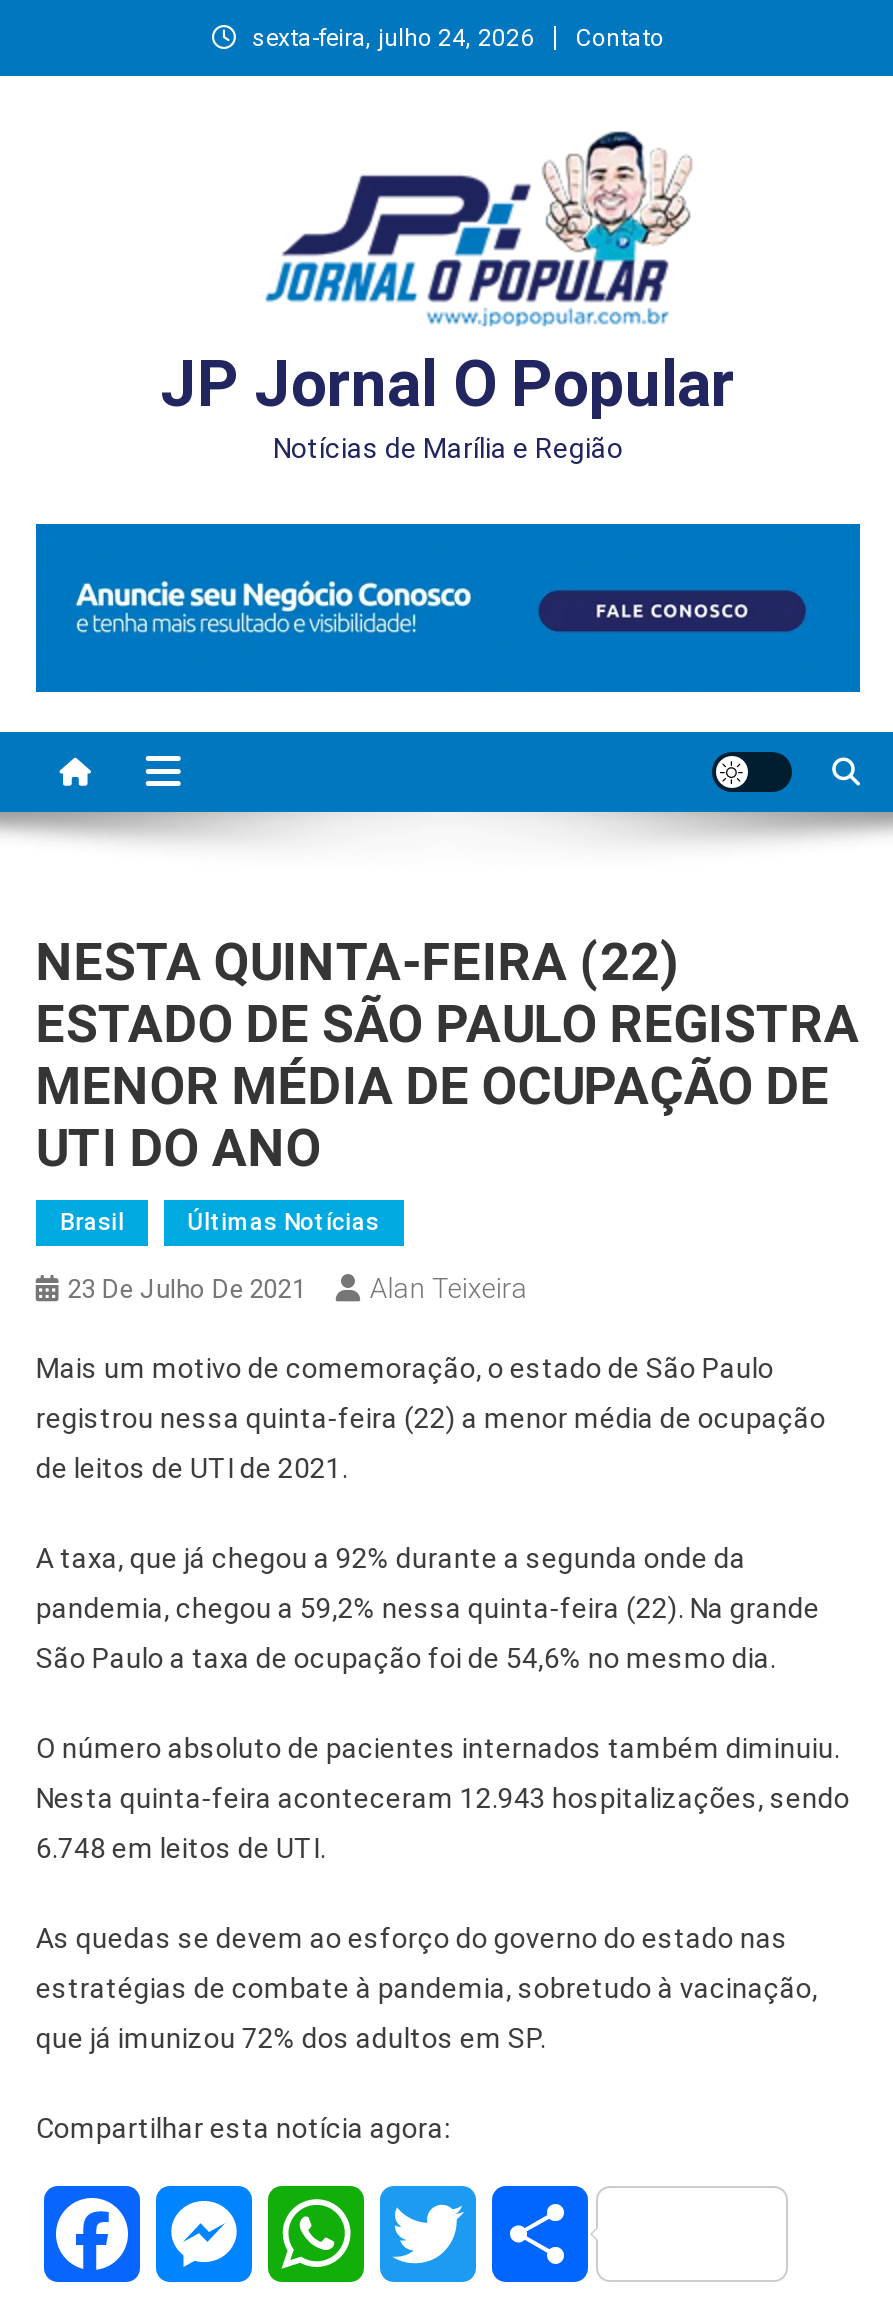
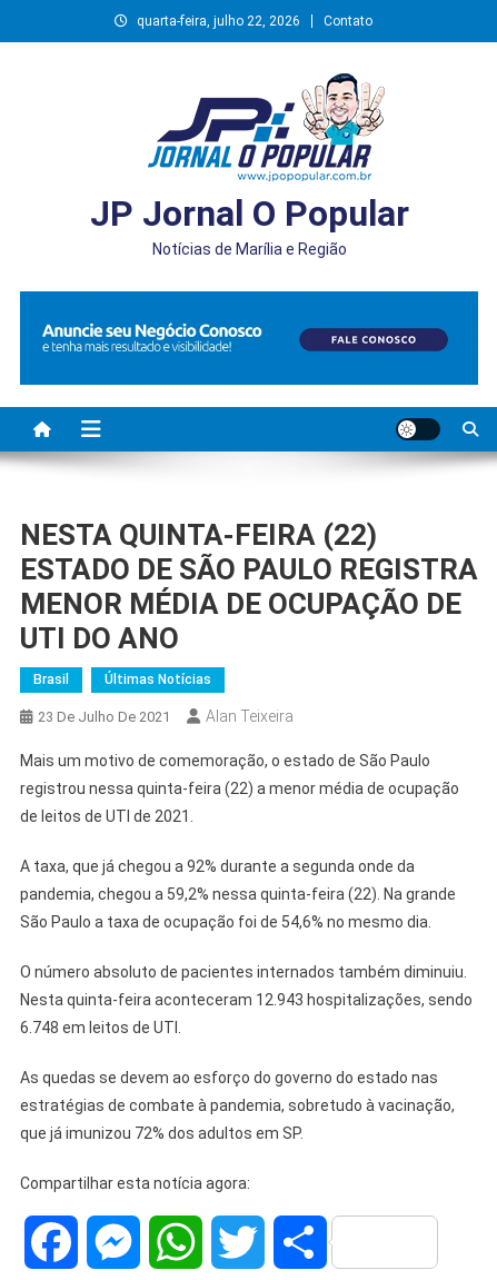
[252,24,534,52] sexta-feira, julho 24, 2026 -> [137,13,300,29] quarta-feira, julho 22, 2026

